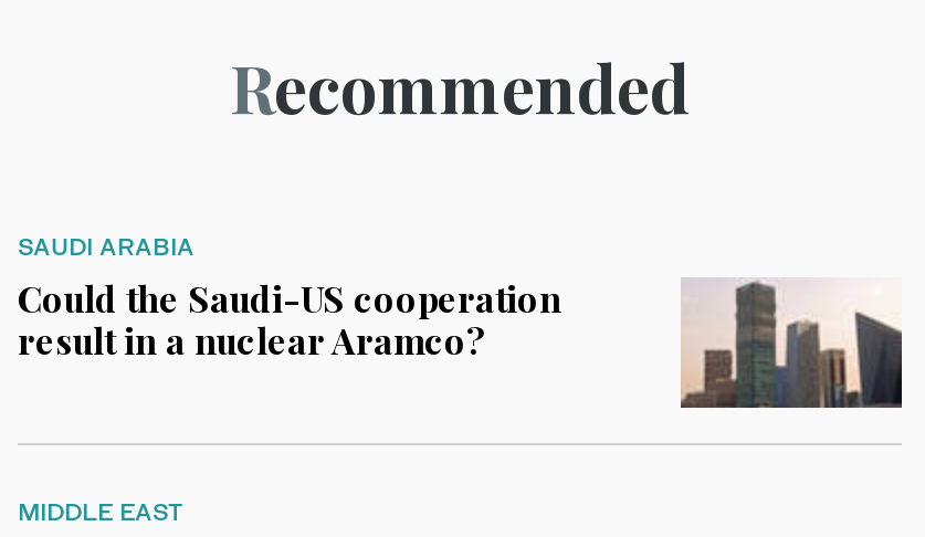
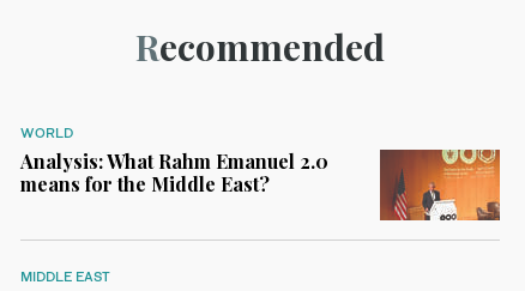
[18,231,561,364] SAUDI ARABIA | Could the Saudi-US cooperation | result in a nuclear Aramco? -> [20,125,328,197] WORLD | Analysis: What Rahm Emanuel 2.0 | means for the Middle East?
[681,277,904,410] [image] -> [379,148,501,222] [image]

